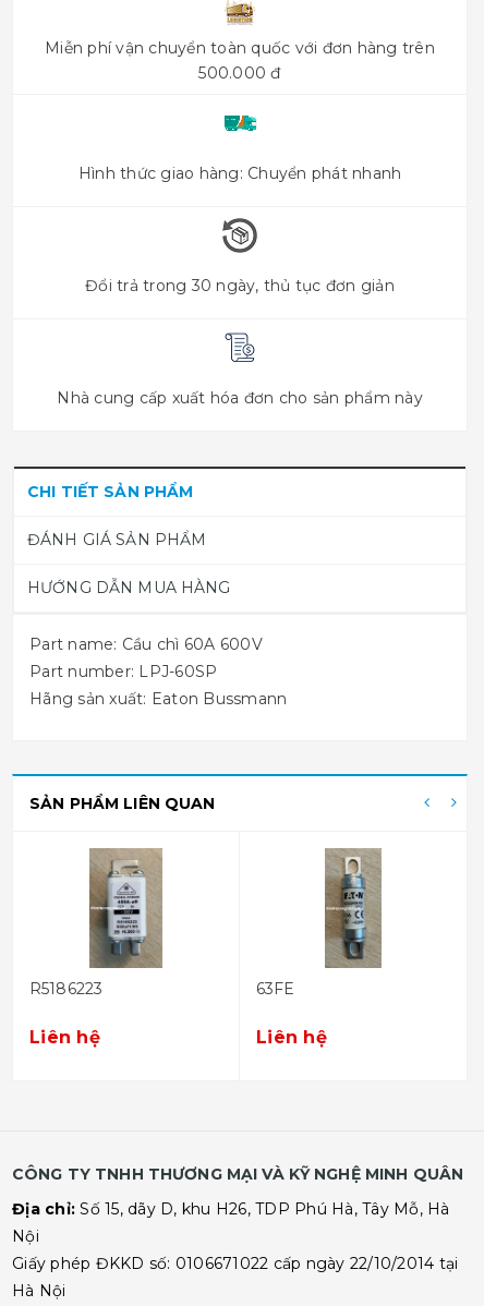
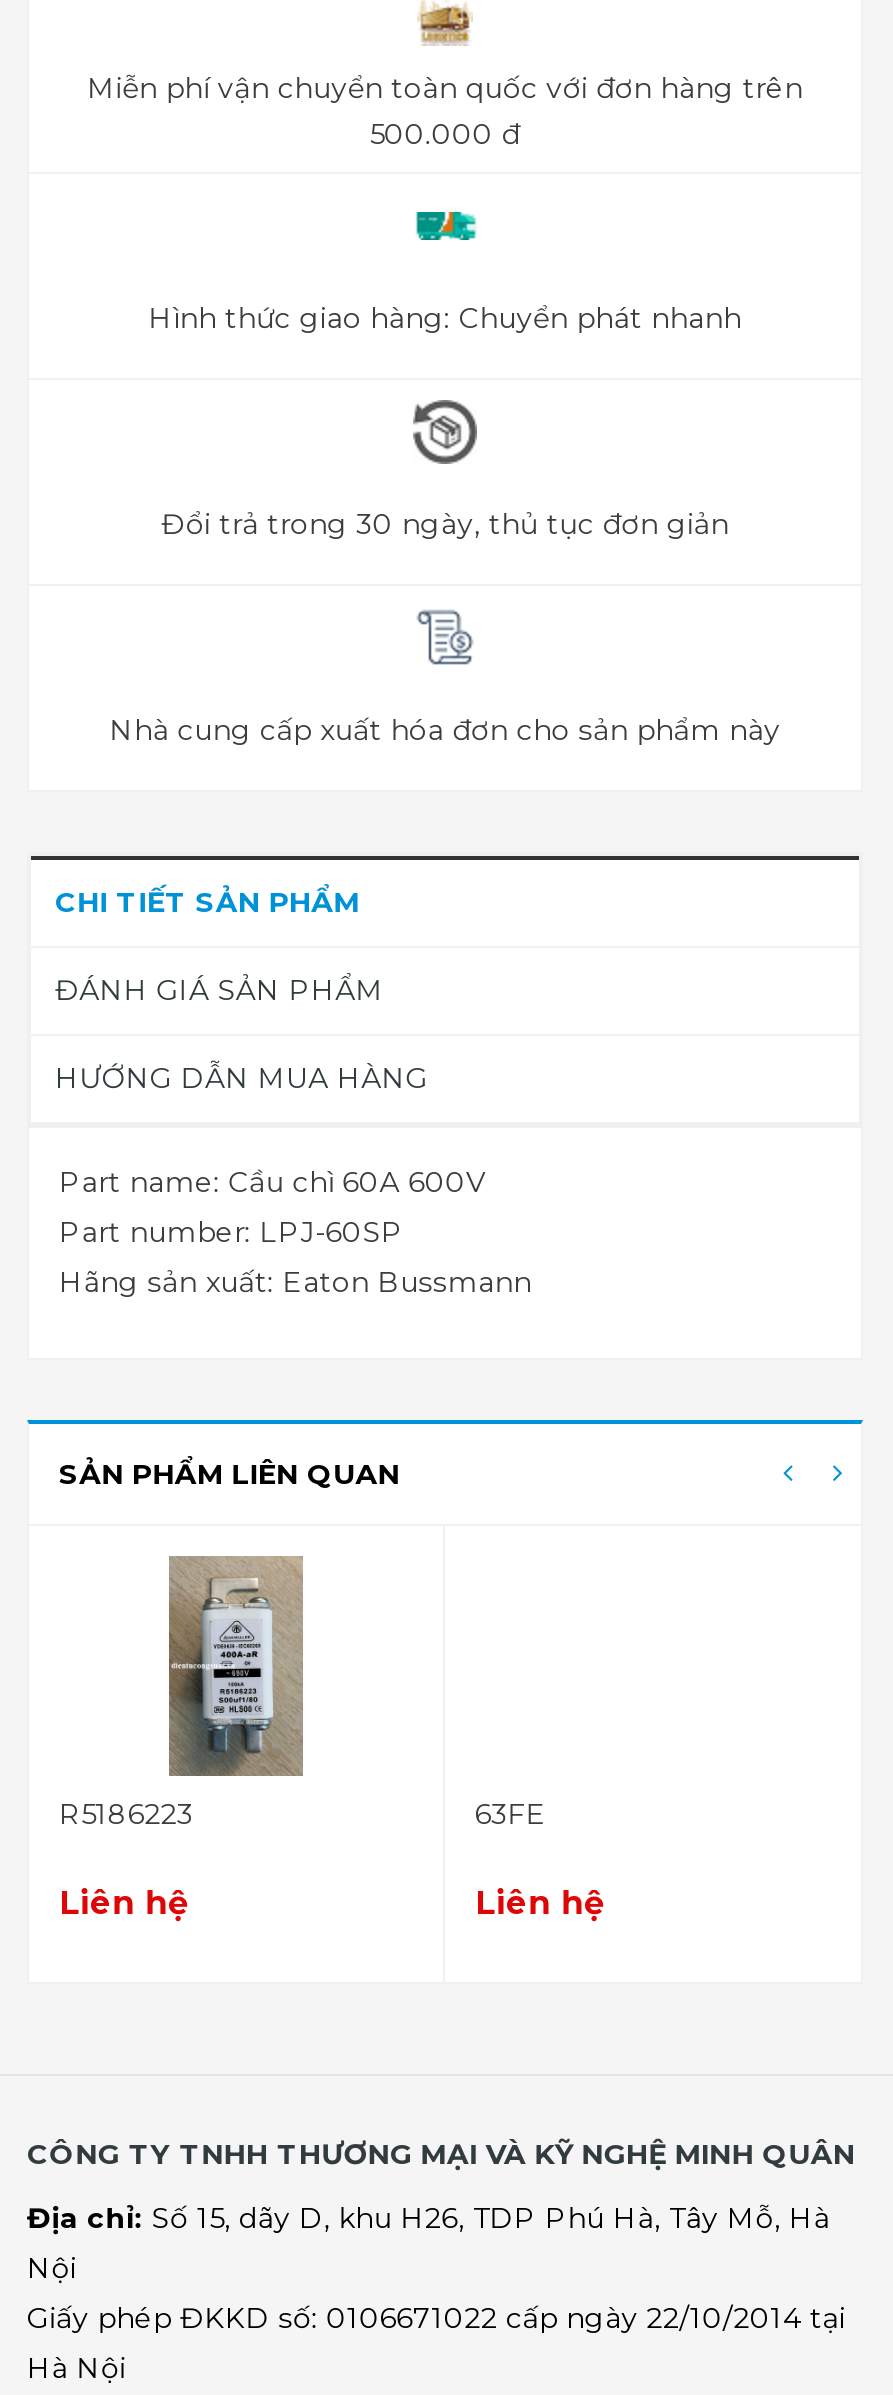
[324,847,383,969] [image] -> none

